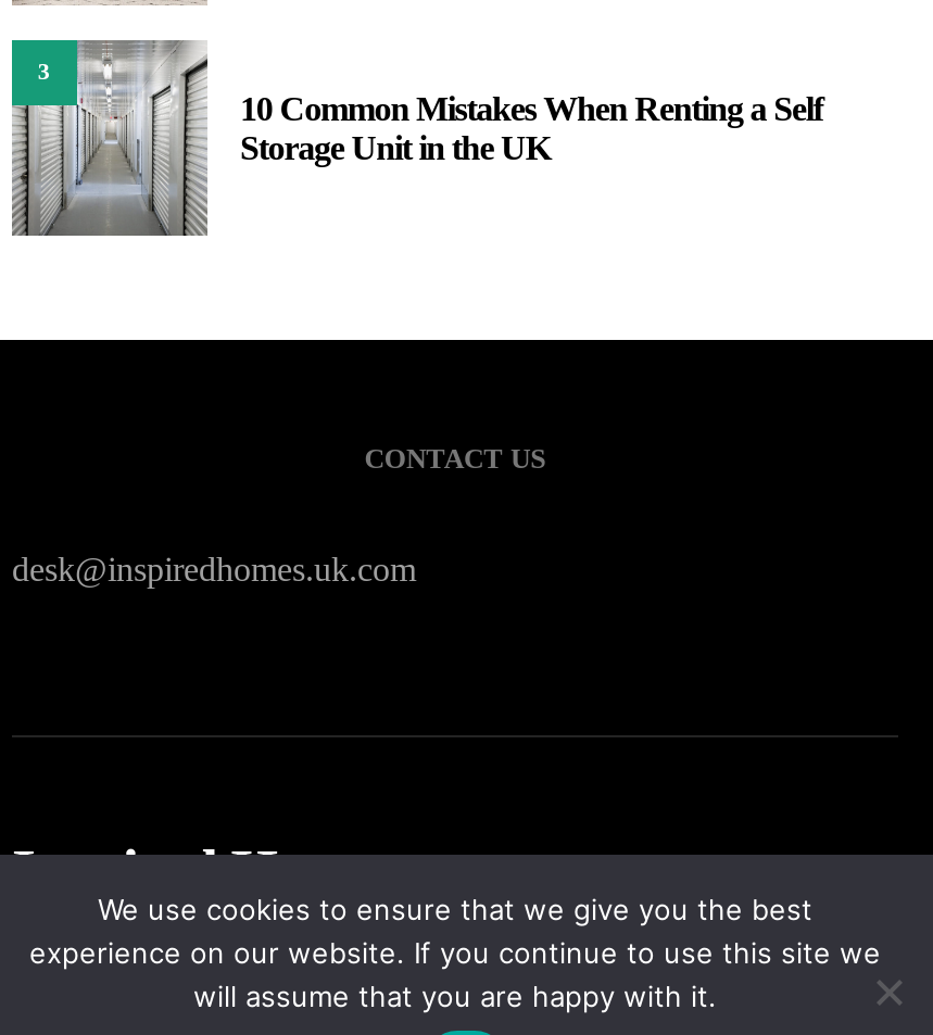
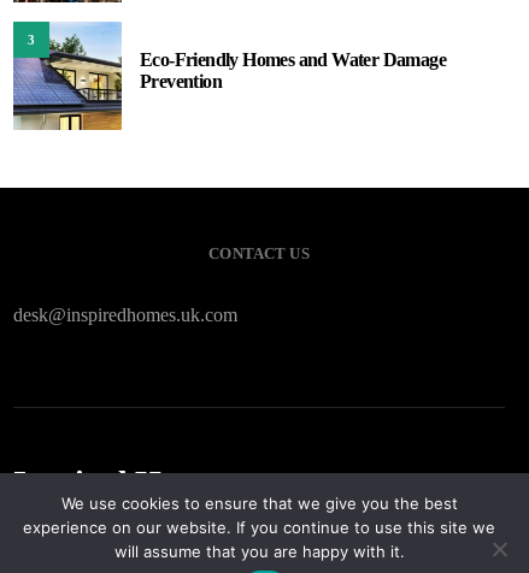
[12,39,823,237] [image] | 10 Common Mistakes When Renting a Self | Storage Unit in the UK -> [13,22,446,131] [image] | Eco-Friendly Homes and Water Damage | Prevention

